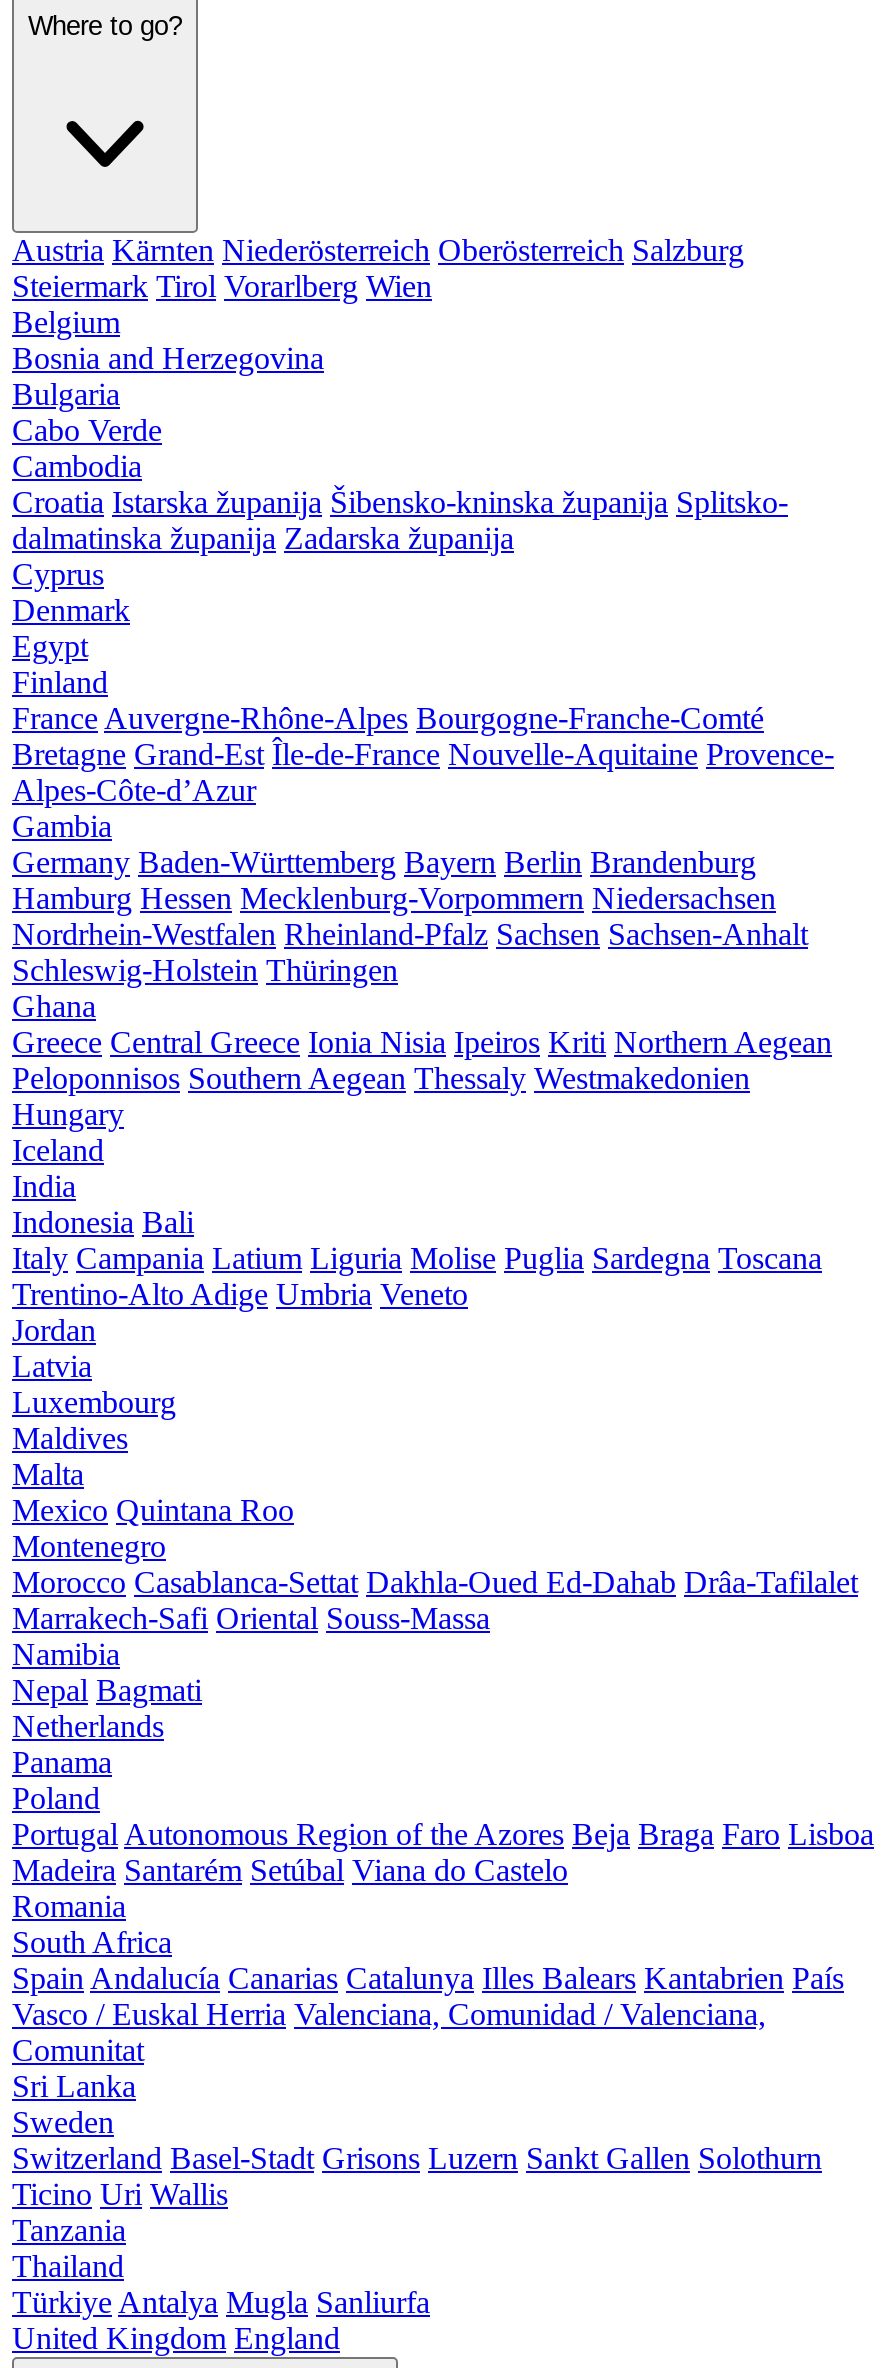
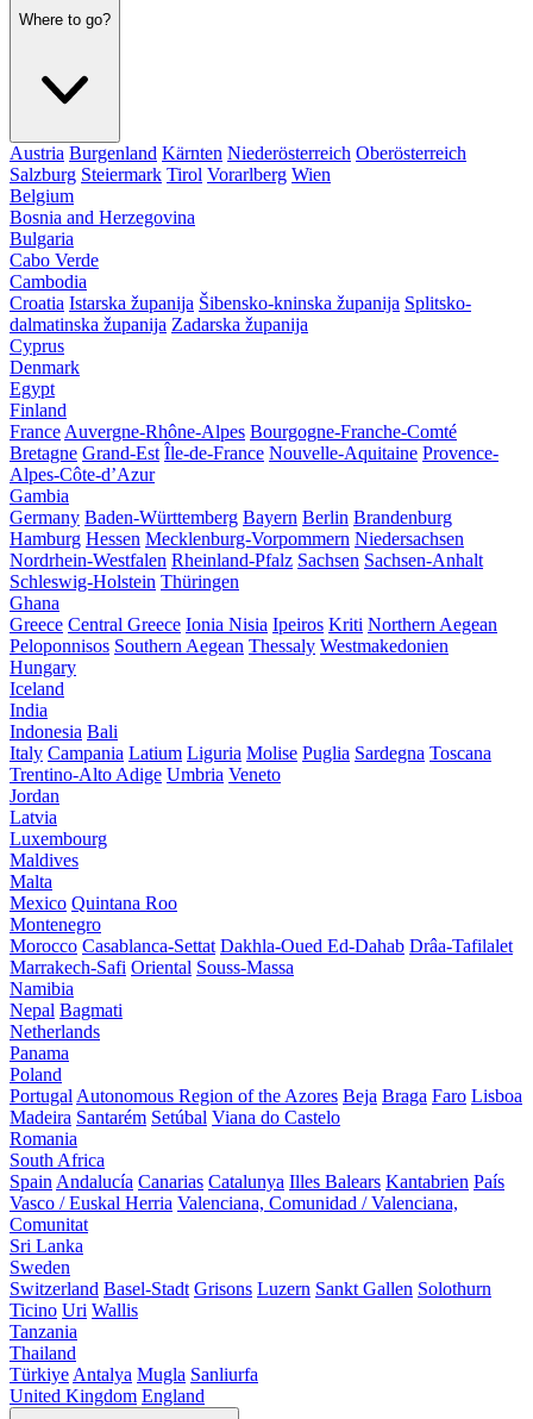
[12,233,744,303] Austria Kärnten Niederösterreich Oberösterreich Salzburg | Steiermark Tirol Vorarlberg Wien -> [10,143,466,184] Austria Burgenland Kärnten Niederösterreich Oberösterreich | Salzburg Steiermark Tirol Vorarlberg Wien

